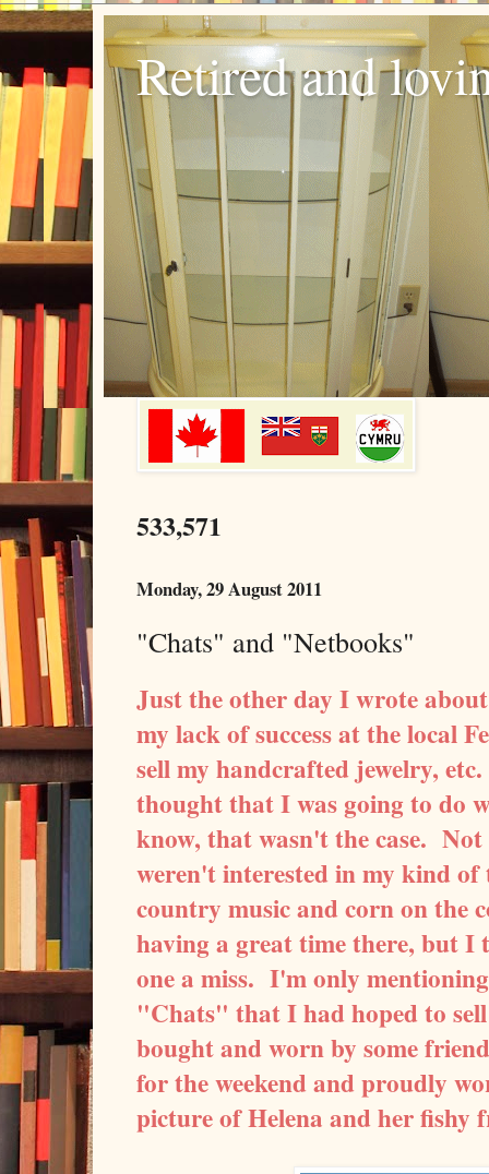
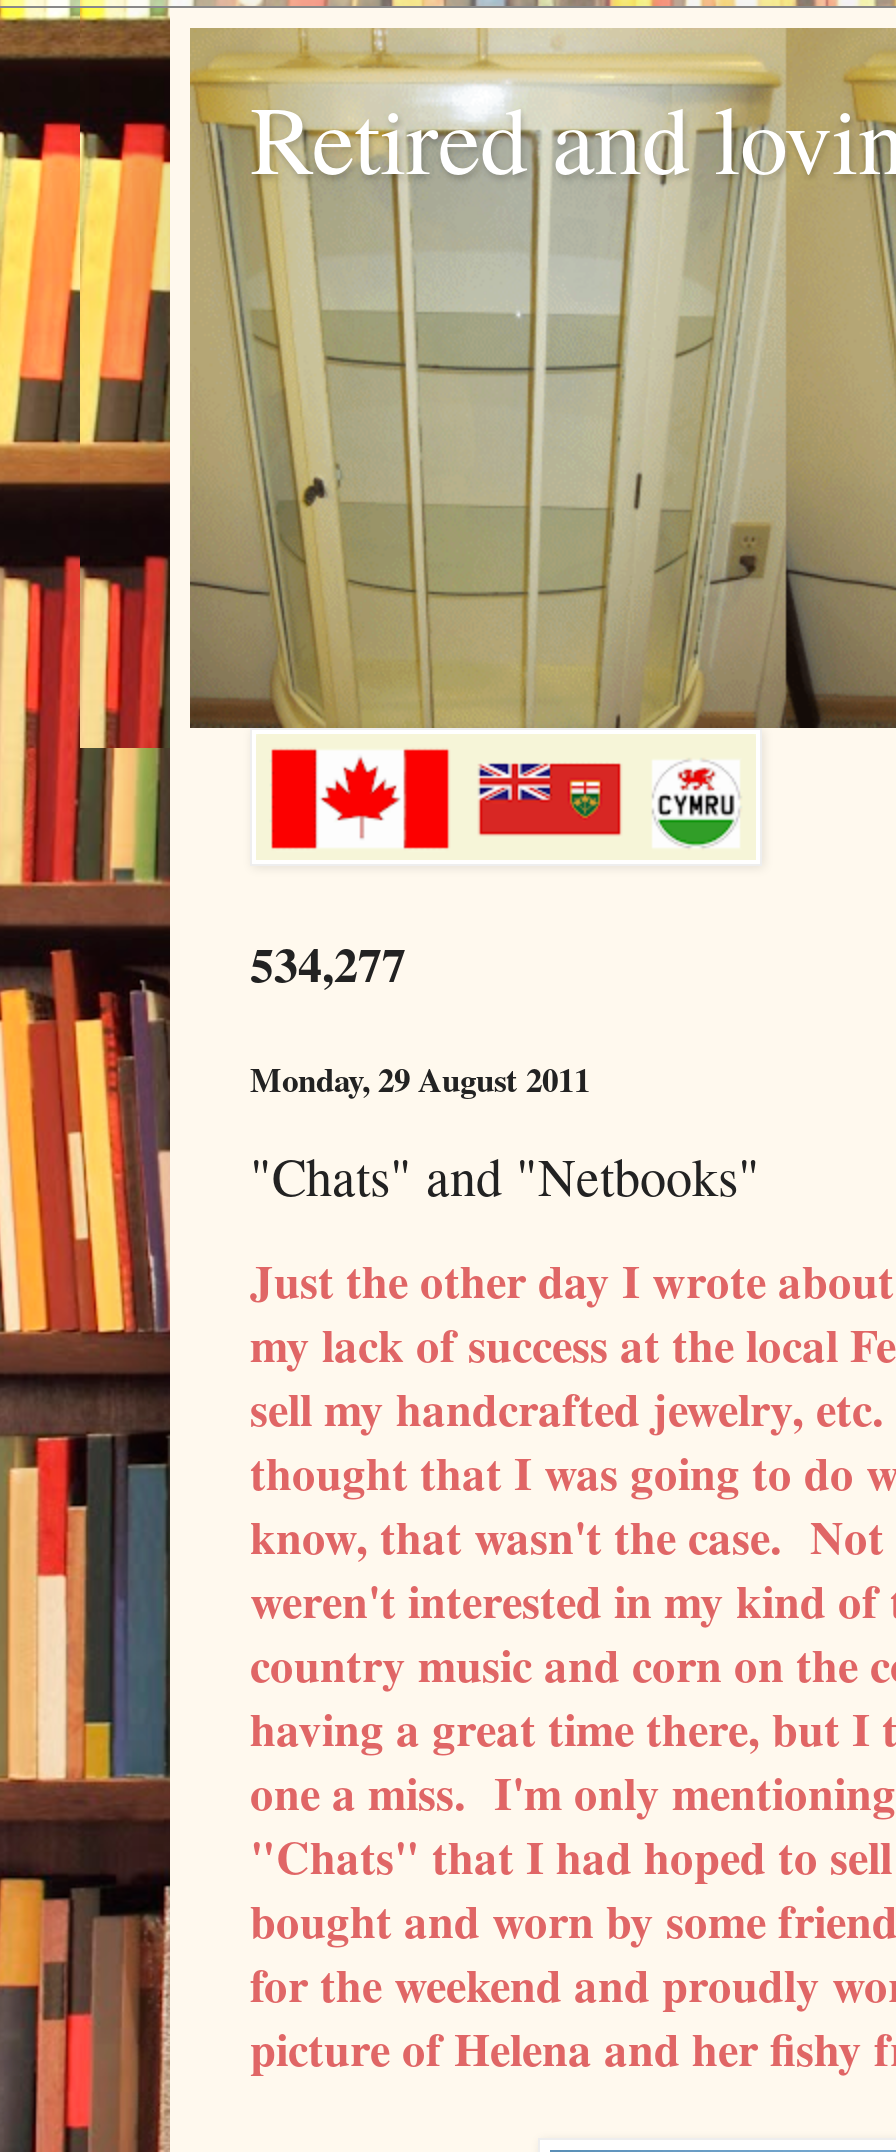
[136,506,222,544] 533,571 -> [250,928,406,998] 534,277

